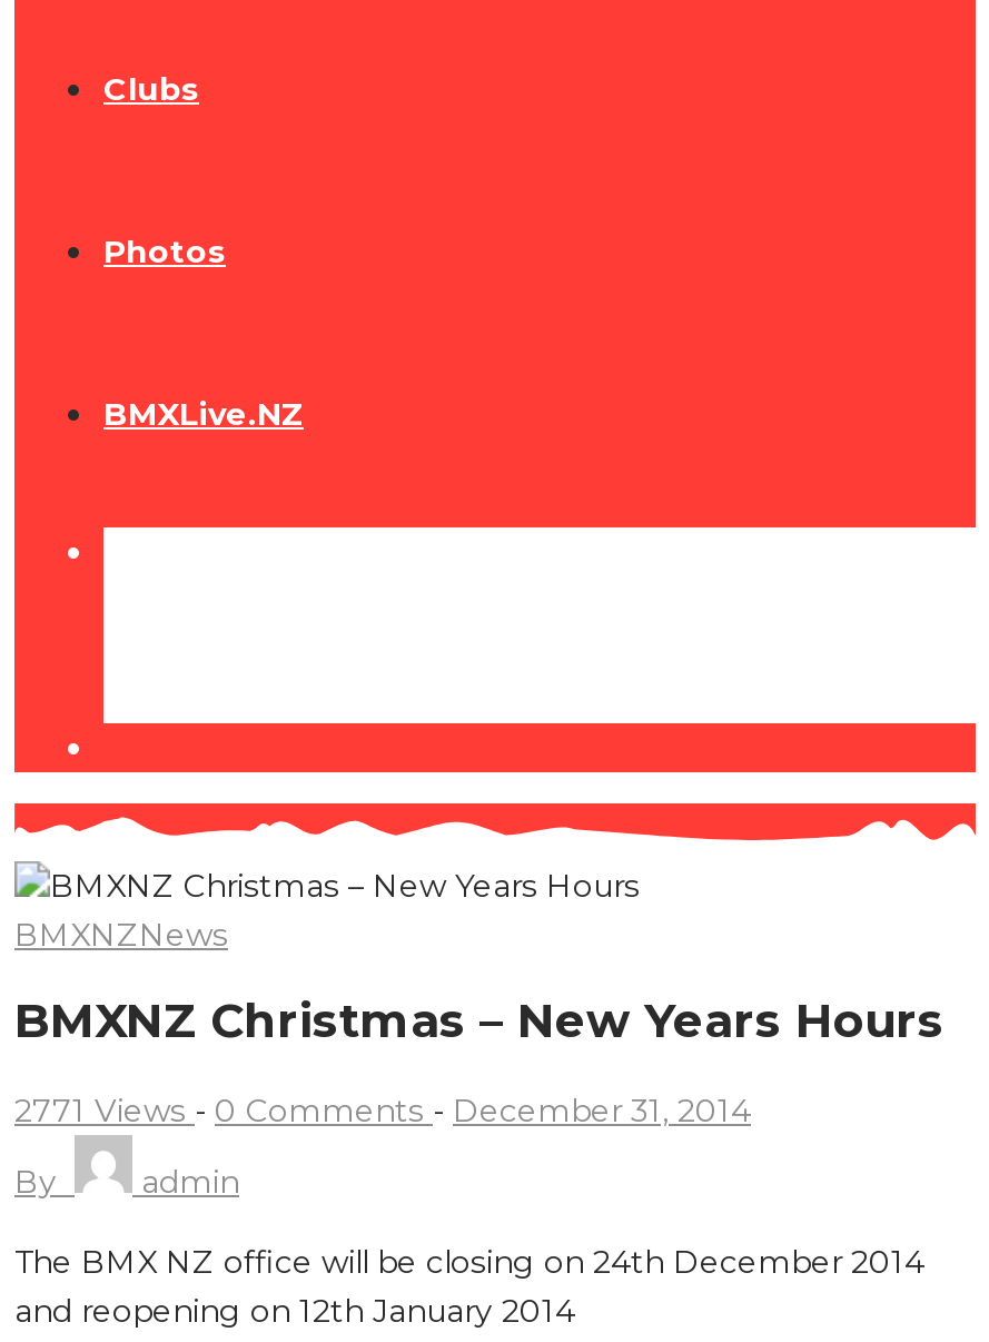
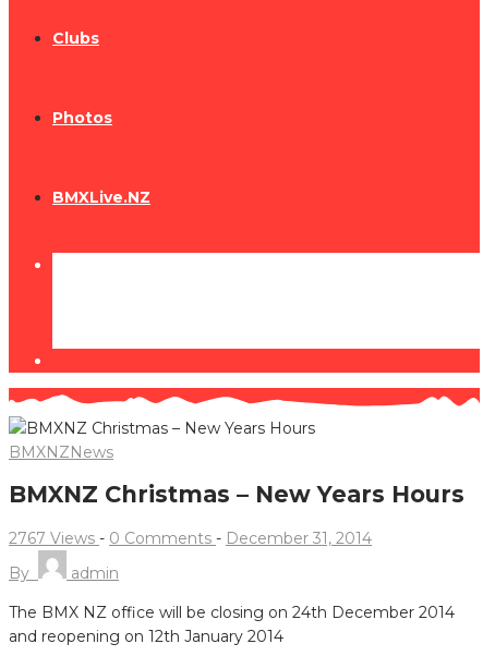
[14,1090,751,1130] 2771 Views - 0 Comments - December 31, 2014 -> [9,528,372,548] 2767 Views - 0 Comments - December 31, 2014

